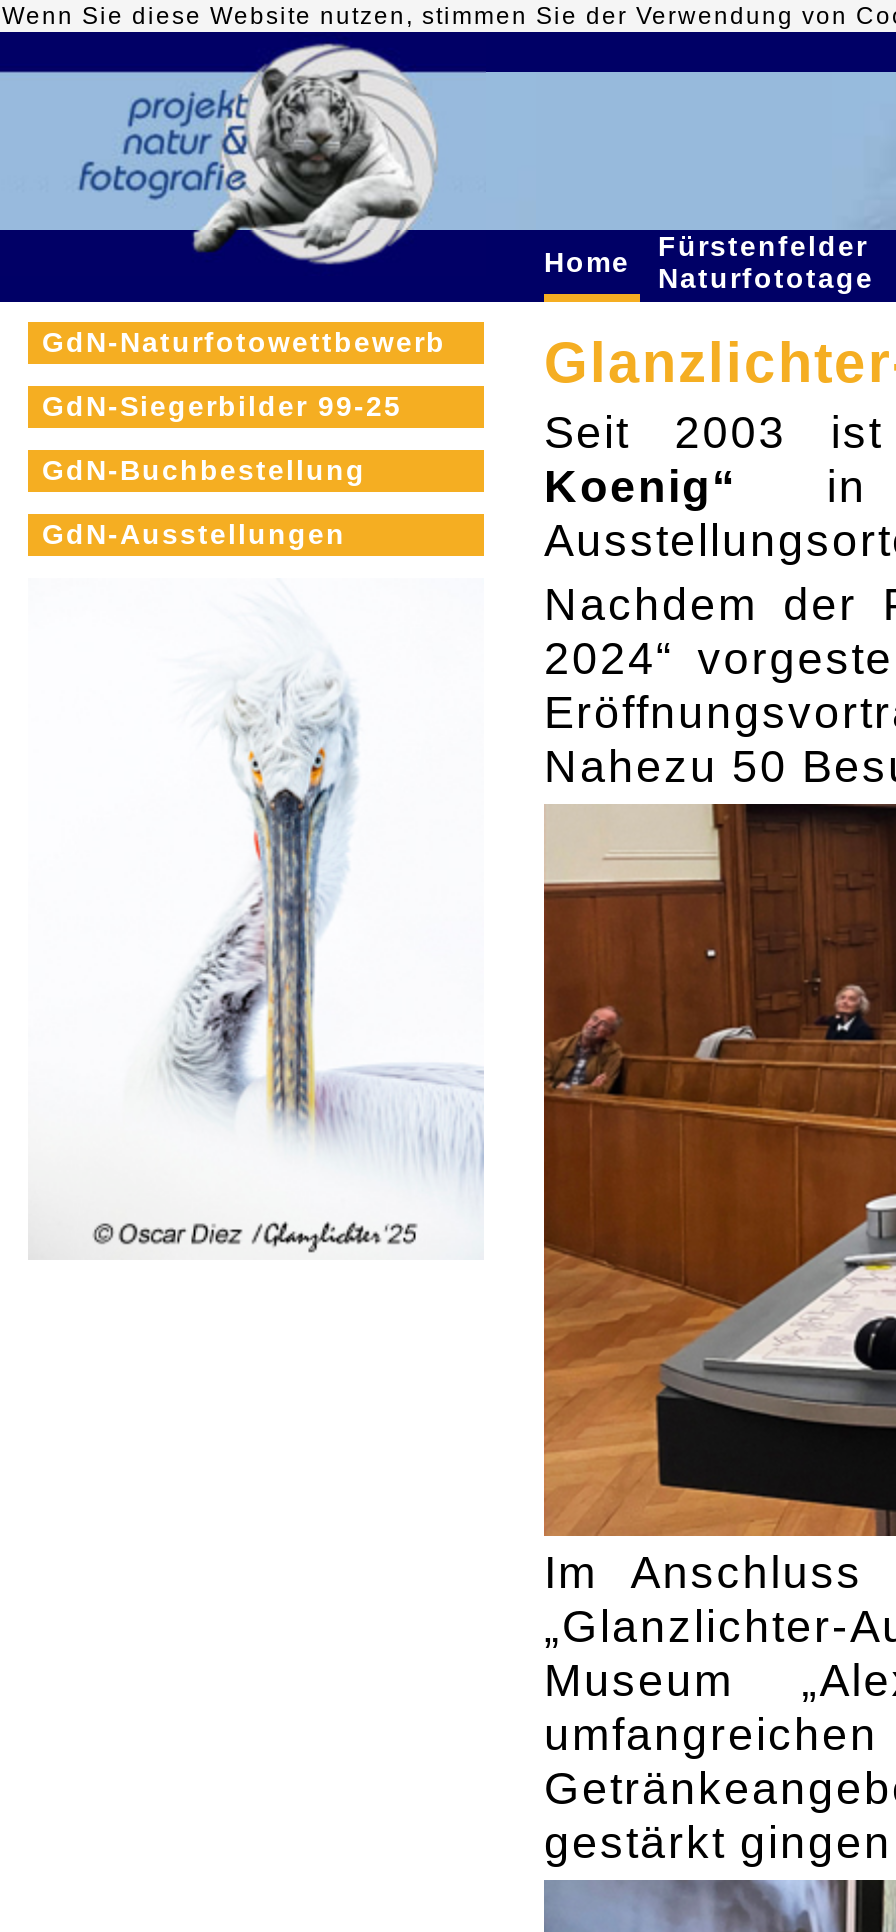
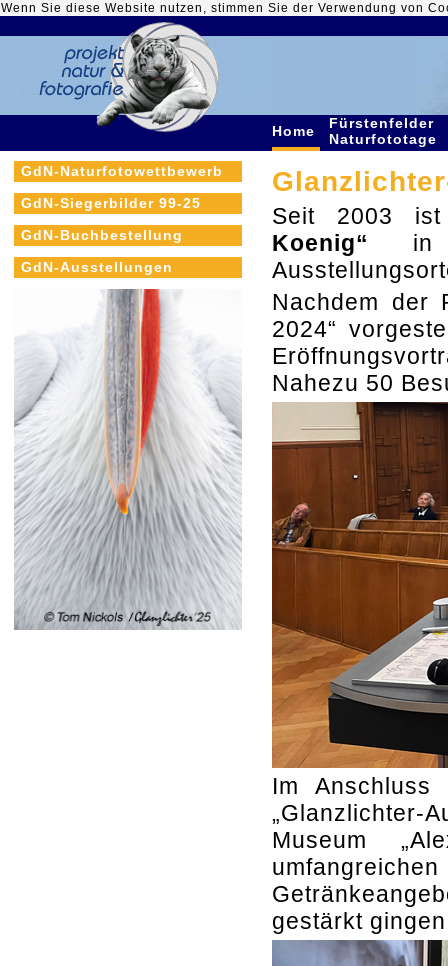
[30,578,482,1258] [image] -> [14,288,242,630] [image]

